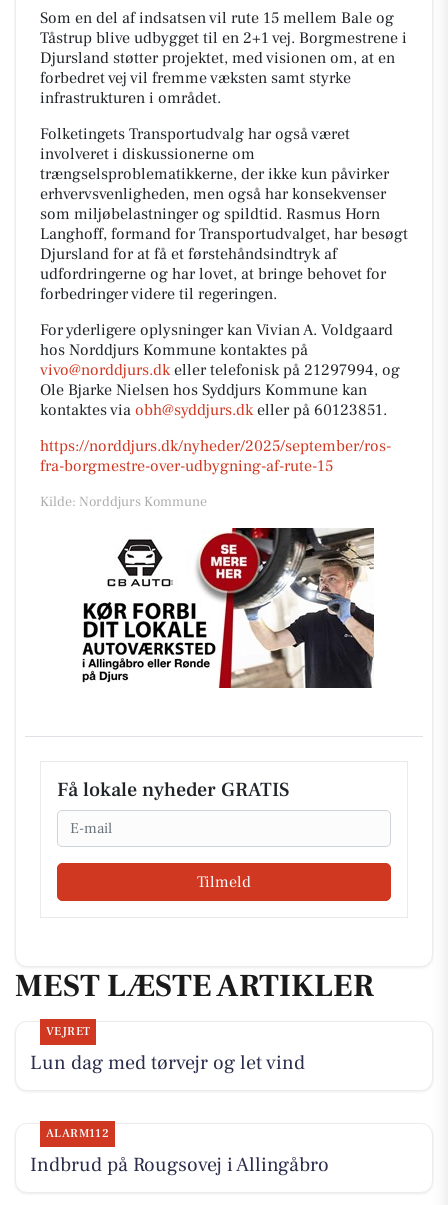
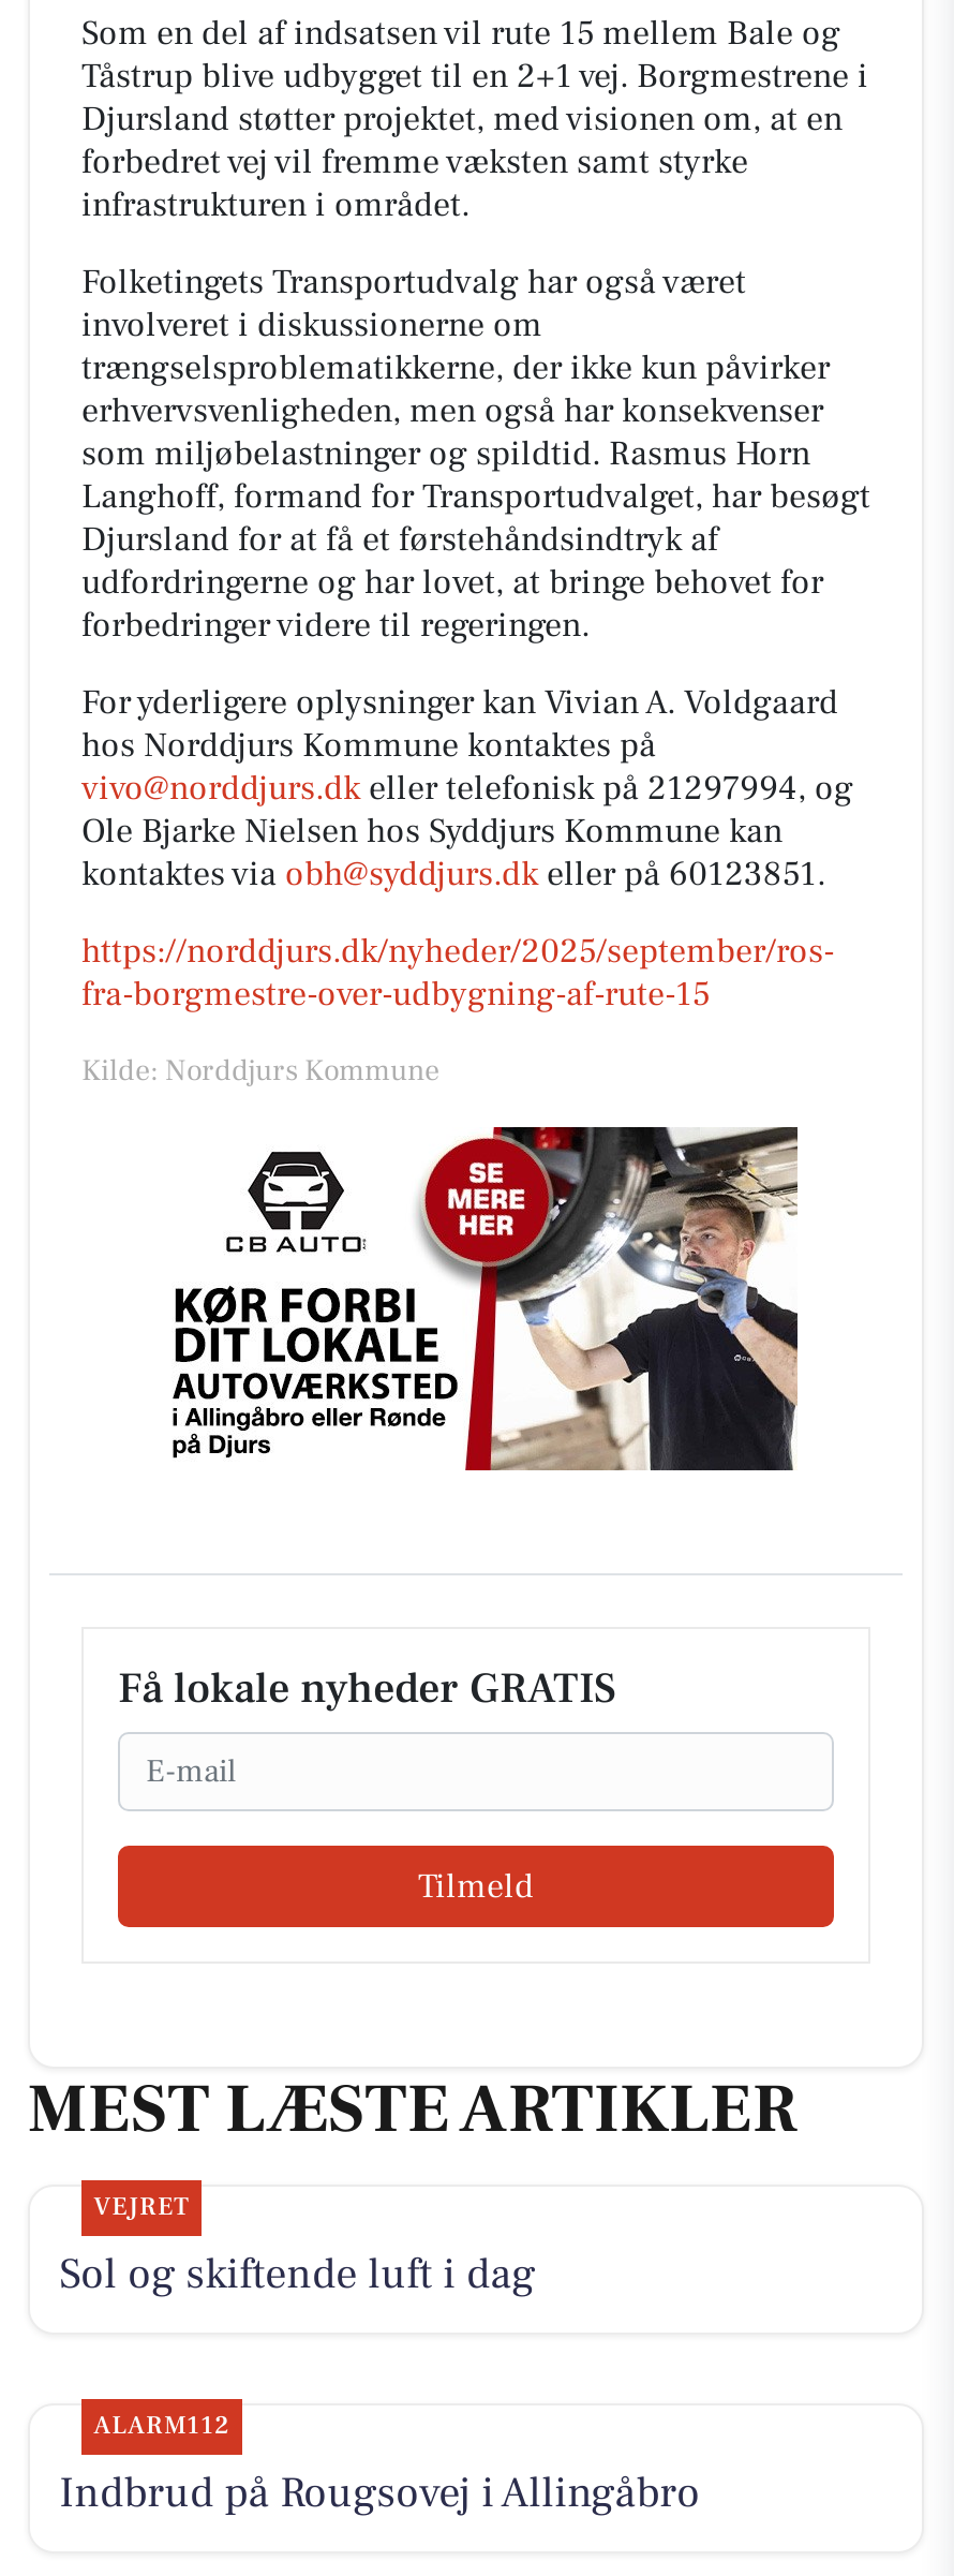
[30,1050,305,1076] Lun dag med tørvejr og let vind -> [59,2247,535,2303] Sol og skiftende luft i dag

